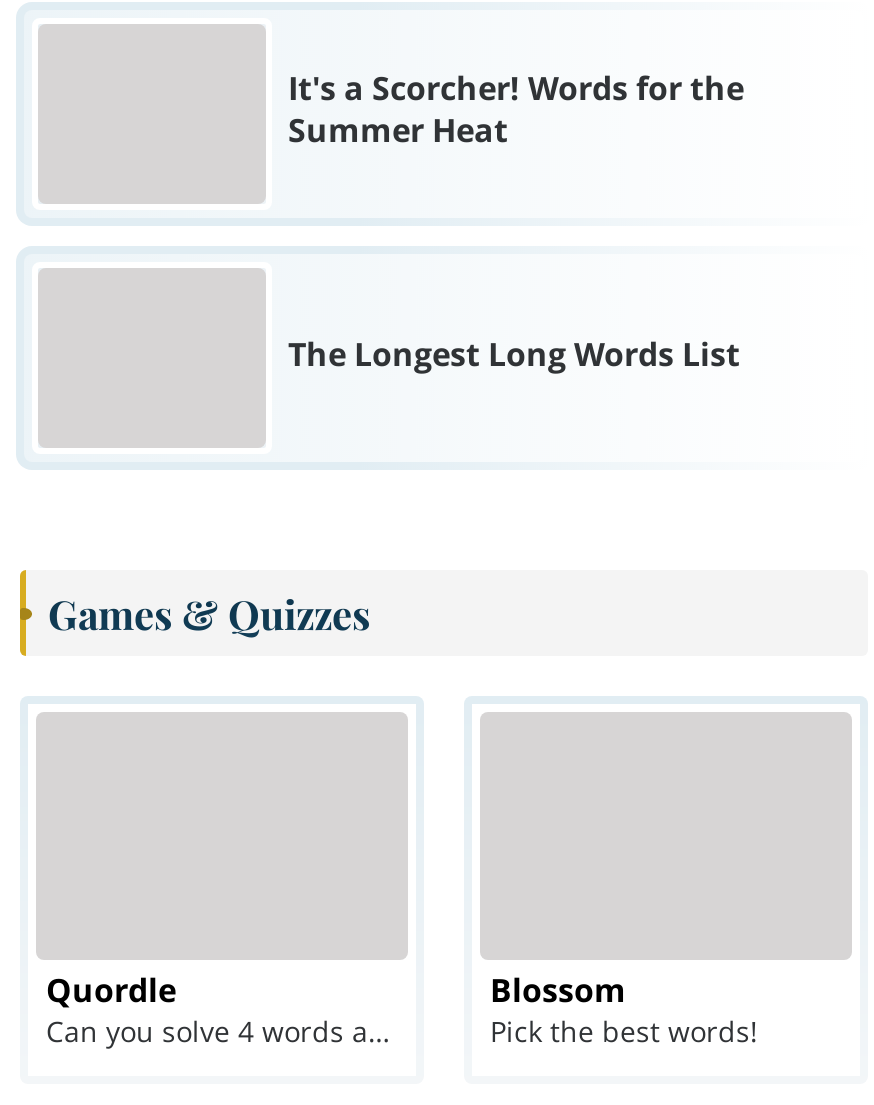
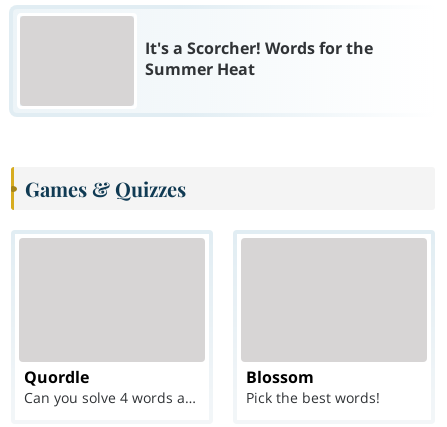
[288,331,740,375] The Longest Long Words List -> none

